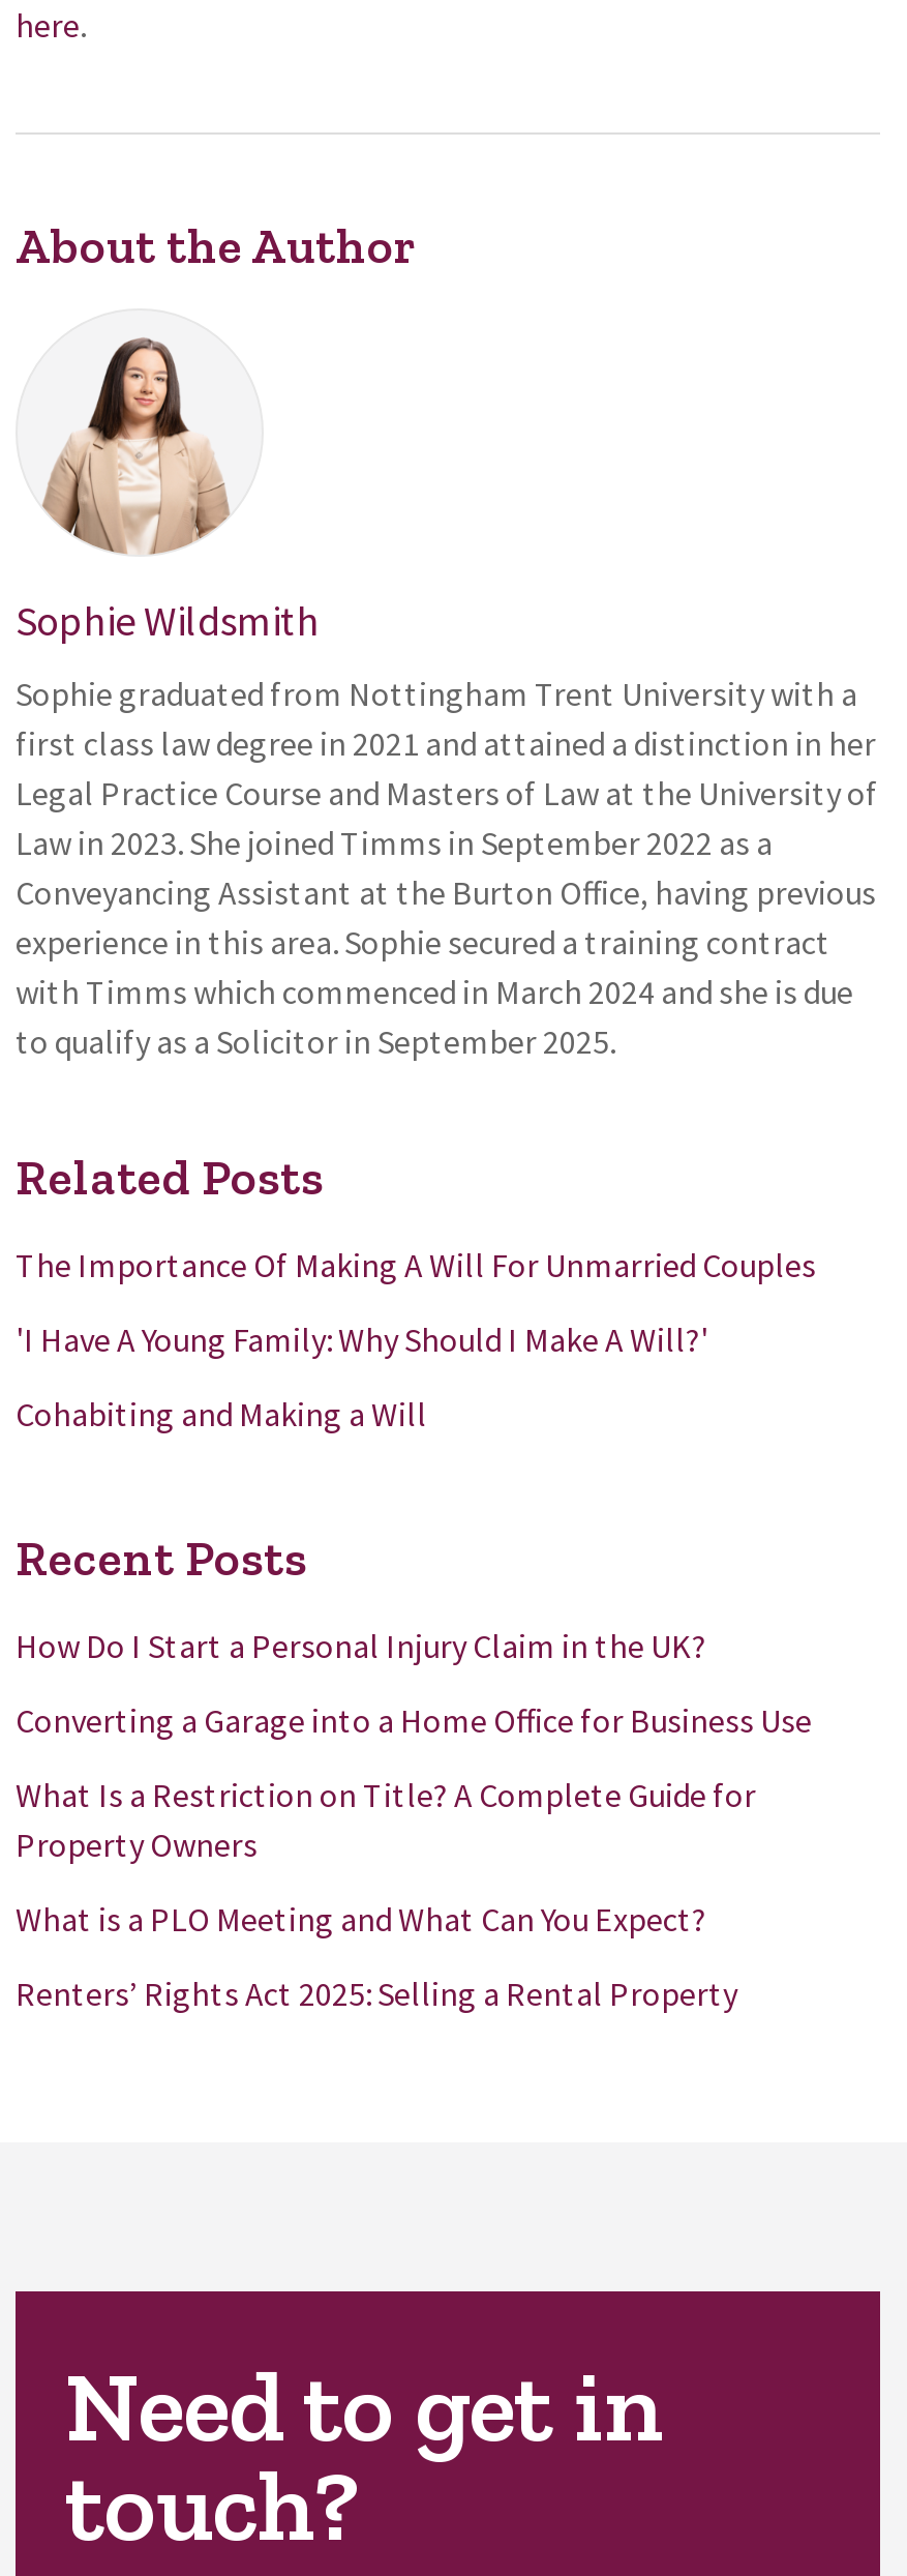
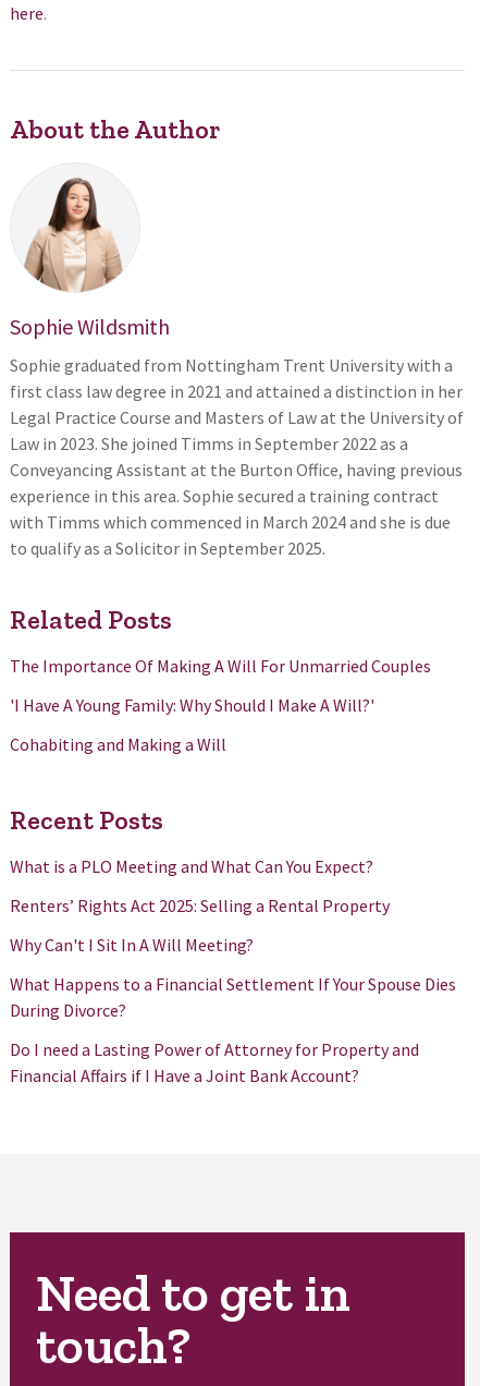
[16,1625,812,1865] How Do I Start a Personal Injury Claim in the UK? | Converting a Garage into a Home Office for Business Use | What Is a Restriction on Title? A Complete Guide for | Property Owners -> none
moved [16,1899,737,2014] -> [10,856,390,917]: What is a PLO Meeting and What Can You Expect? | Renters’ Rights Act 2025: Selling a Rental Property
none -> [10,934,456,1087] Why Can't I Sit In A Will Meeting? | What Happens to a Financial Settlement If Your Spouse Dies | During Divorce? | Do I need a Lasting Power of Attorney for Property and | Financial Affairs if I Have a Joint Bank Account?

